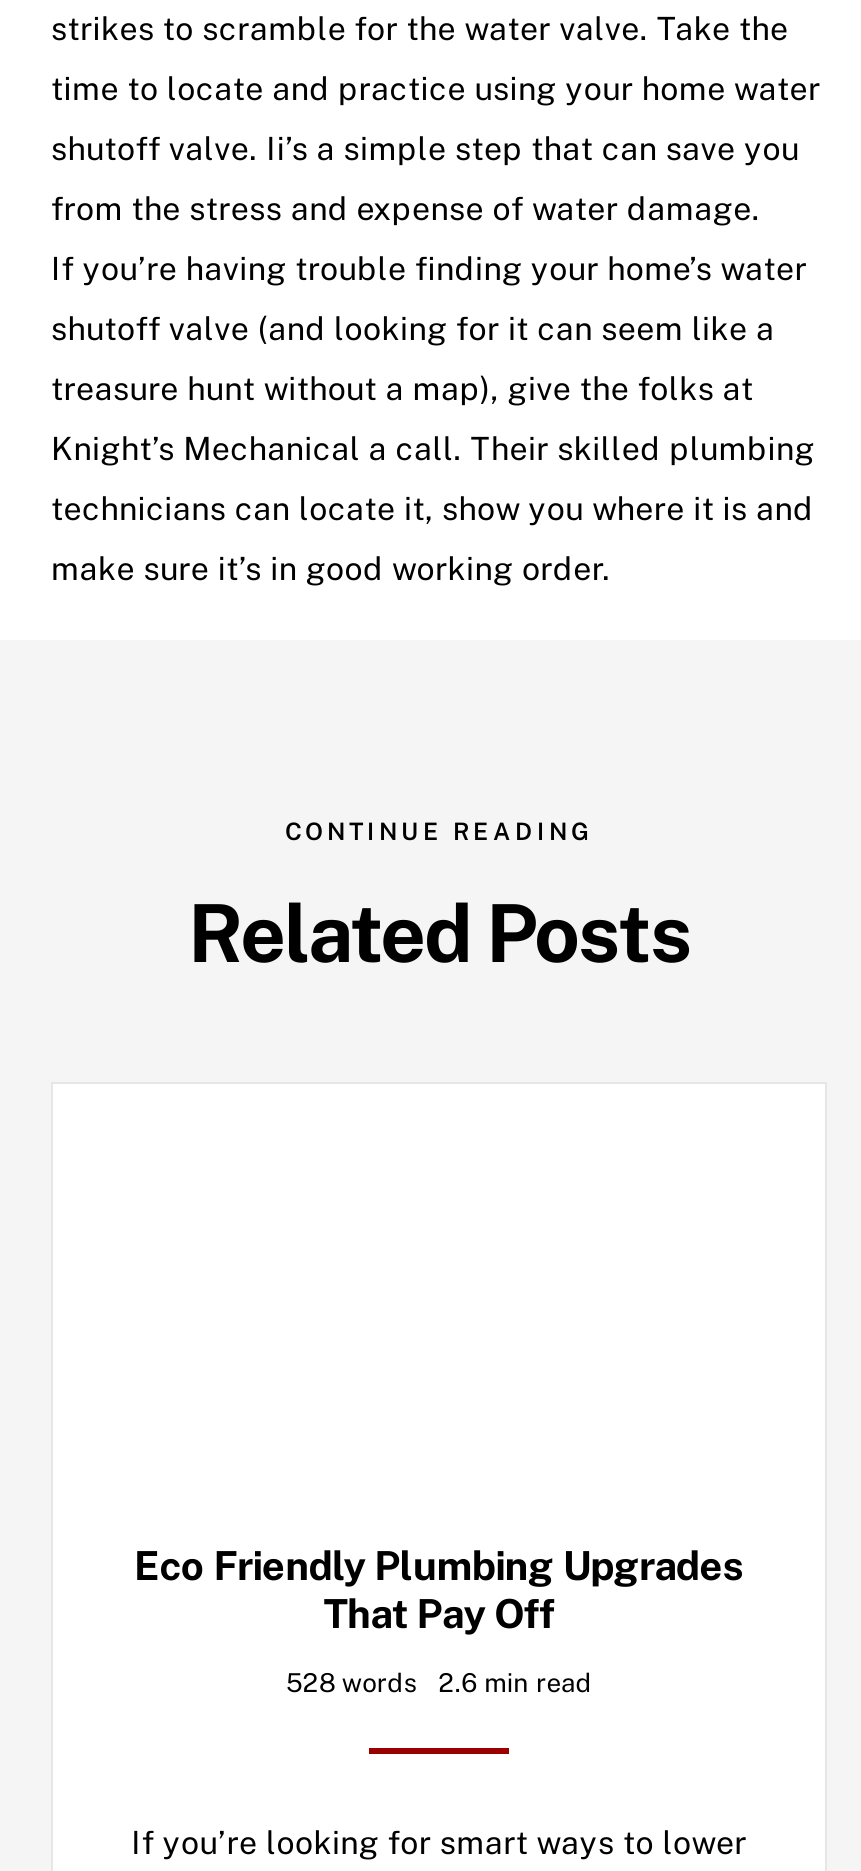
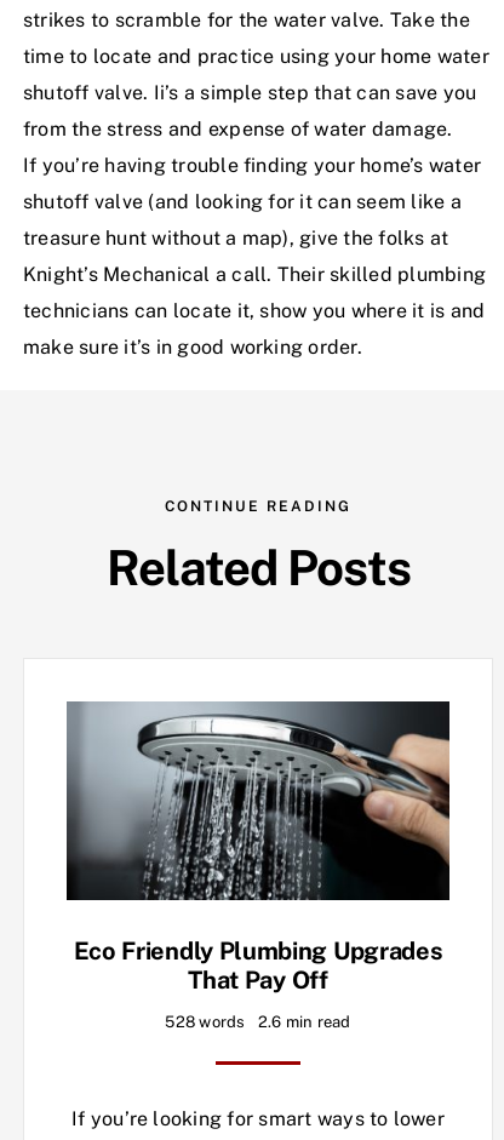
none -> [65,700,451,901] [image]

